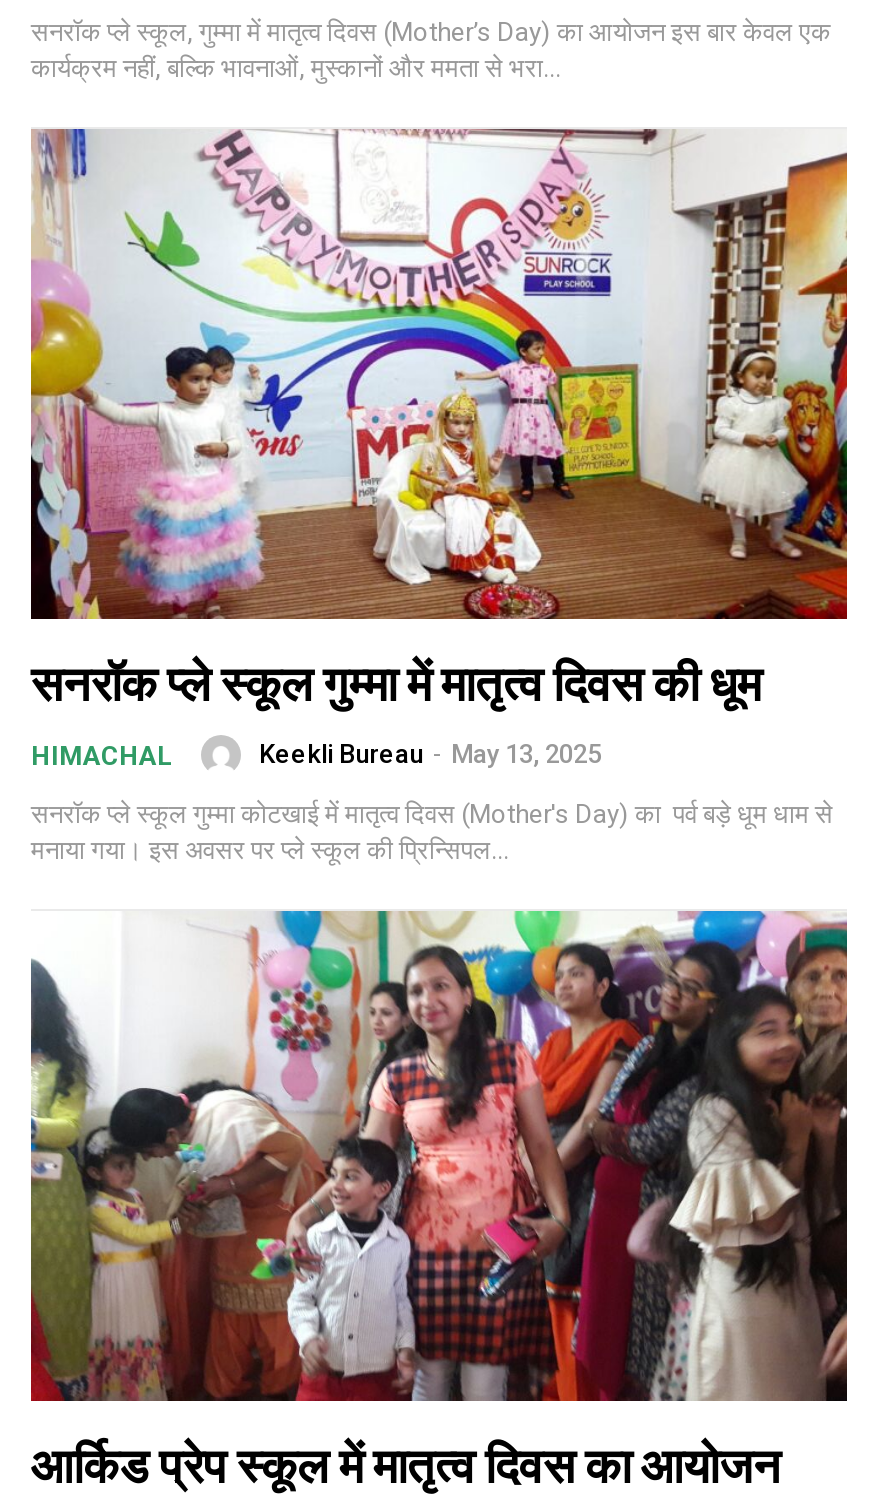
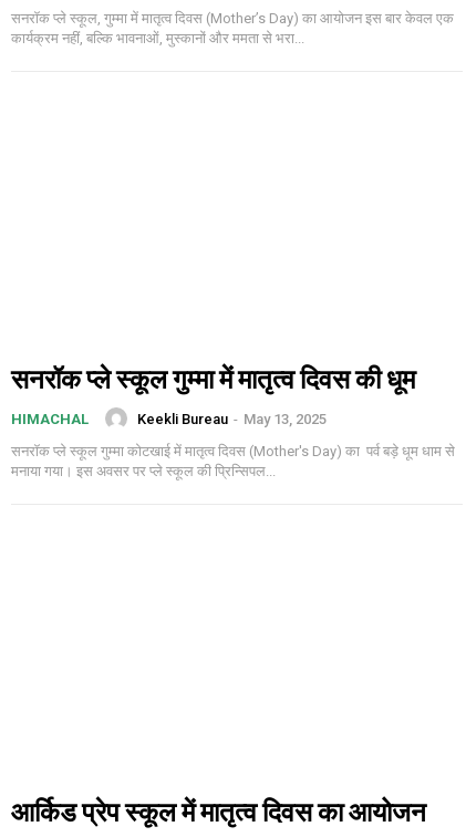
[29,126,849,622] [image] -> none
[29,908,849,1404] [image] -> none

